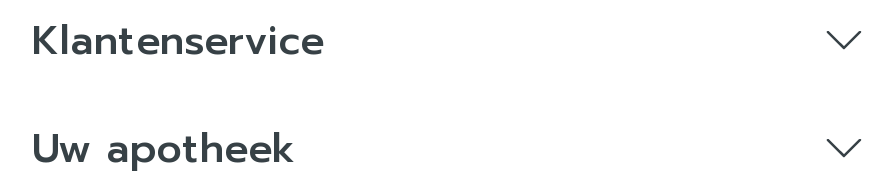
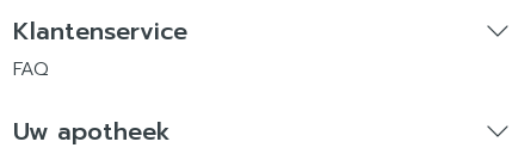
none -> [13,55,49,84] FAQ

